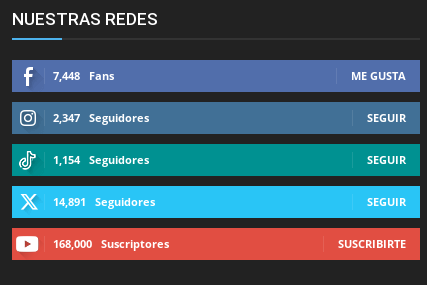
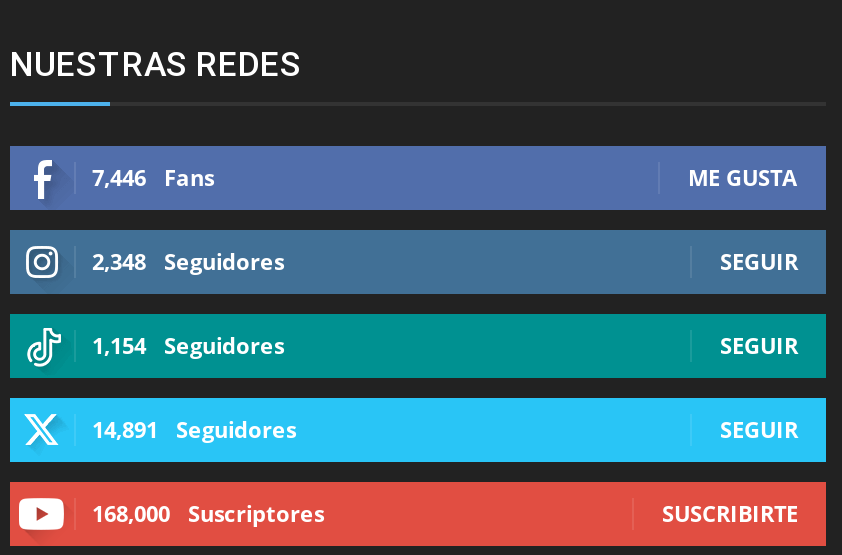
[53,68,114,83] 7,448 Fans -> [92,162,214,192] 7,446 Fans
[53,110,149,125] 2,347 Seguidores -> [92,246,284,276] 2,348 Seguidores

